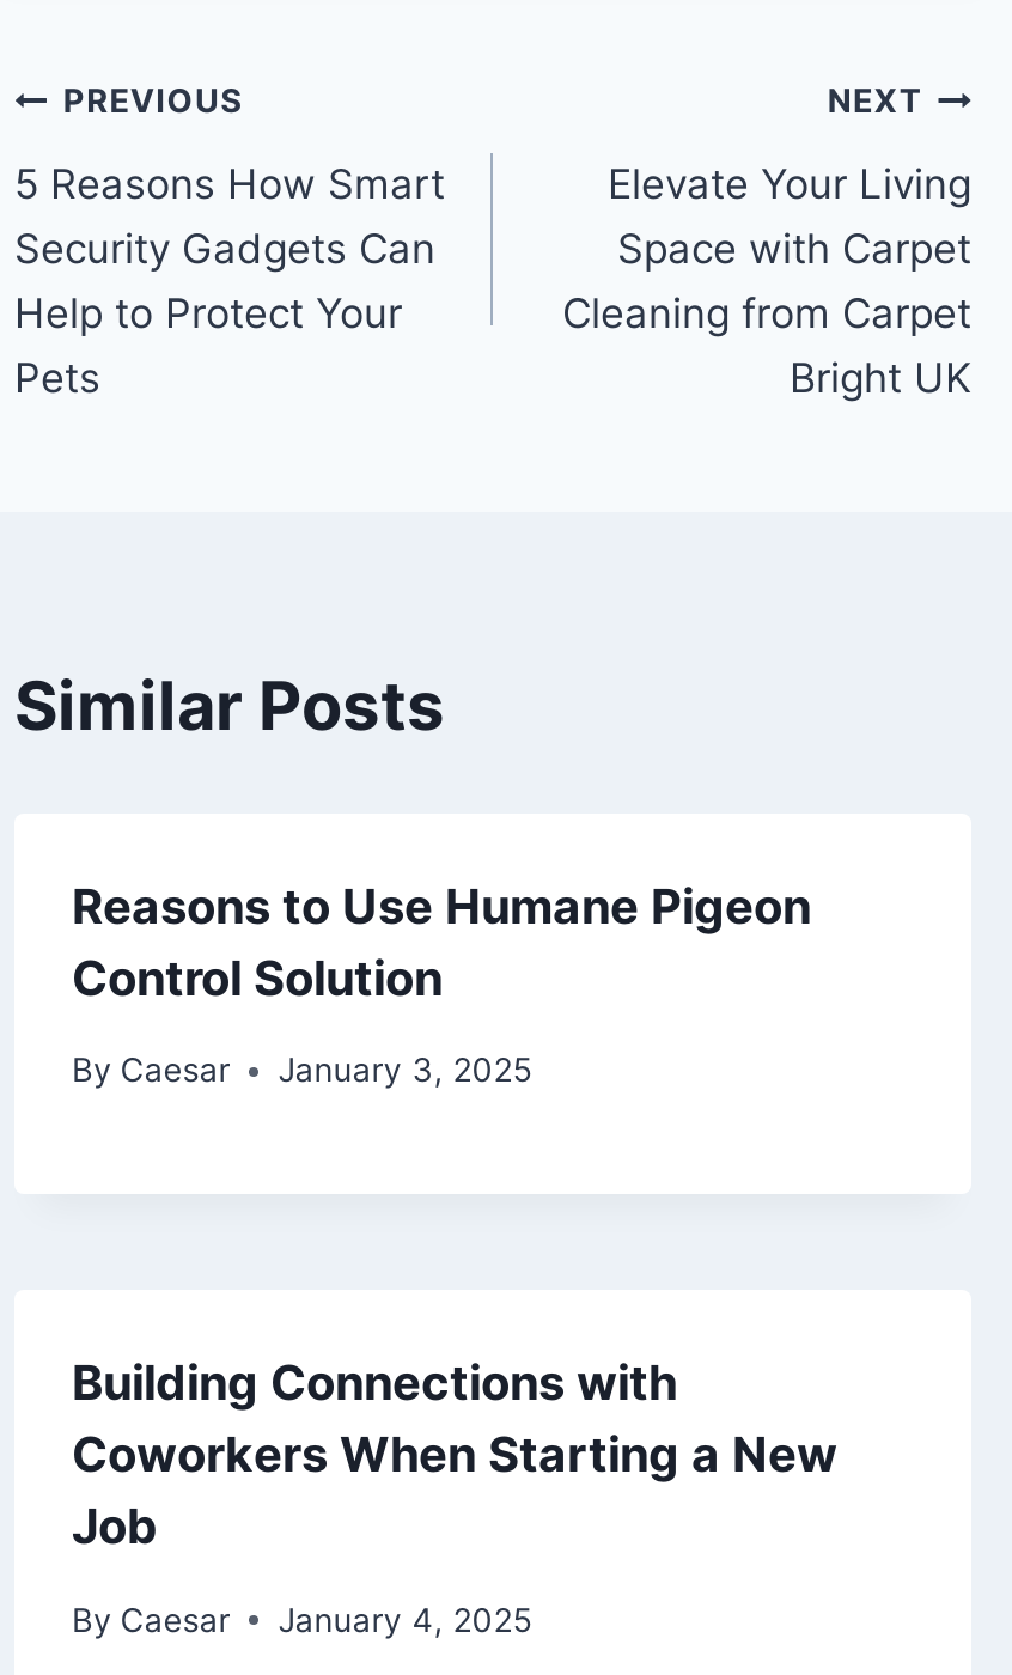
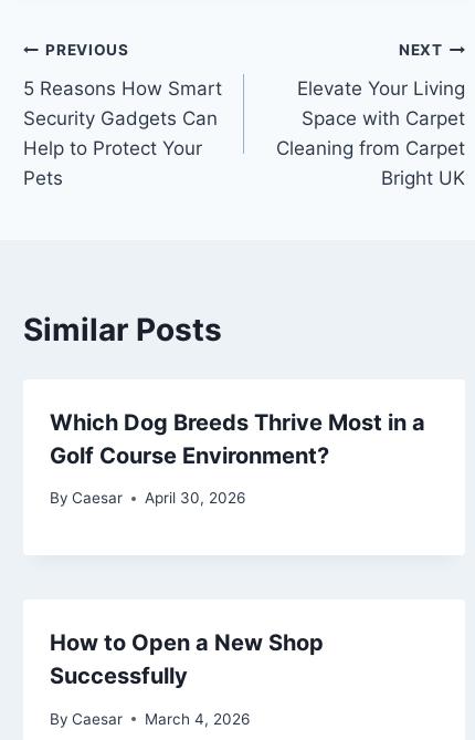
[72,877,811,1006] Reasons to Use Humane Pigeon | Control Solution -> [50,409,425,468] Which Dog Breeds Thrive Most in a | Golf Course Environment?
[72,1051,532,1089] By Caesar January 3, 2025 -> [50,489,245,507] By Caesar April 30, 2026
[72,1355,837,1556] Building Connections with | Coworkers When Starting a New | Job -> [50,629,324,689] How to Open a New Shop | Successfully
[72,1600,532,1638] By Caesar January 4, 2025 -> [50,710,250,728] By Caesar March 4, 2026

